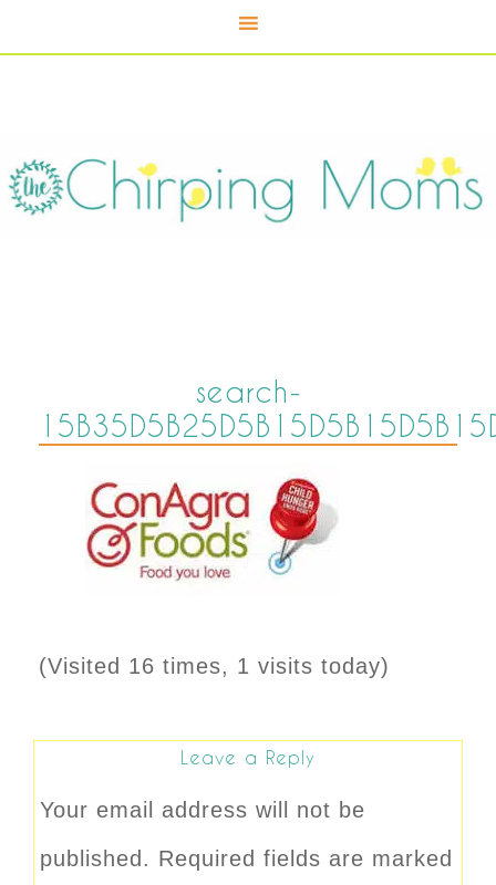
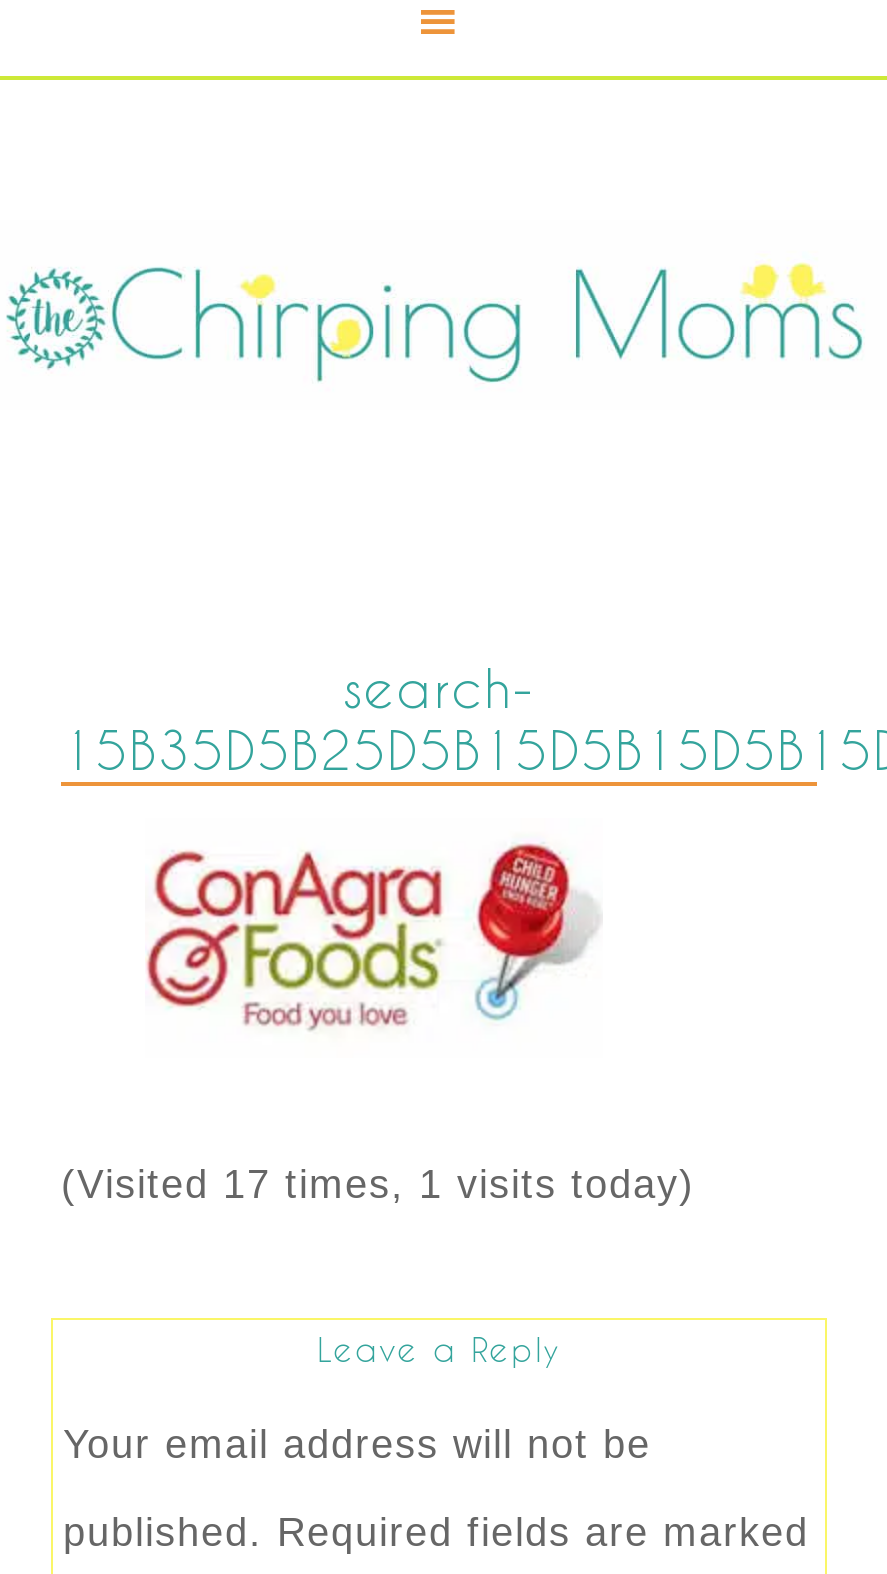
[39,654,390,678] (Visited 16 times, 1 visits today) -> [61,1162,695,1206] (Visited 17 times, 1 visits today)

